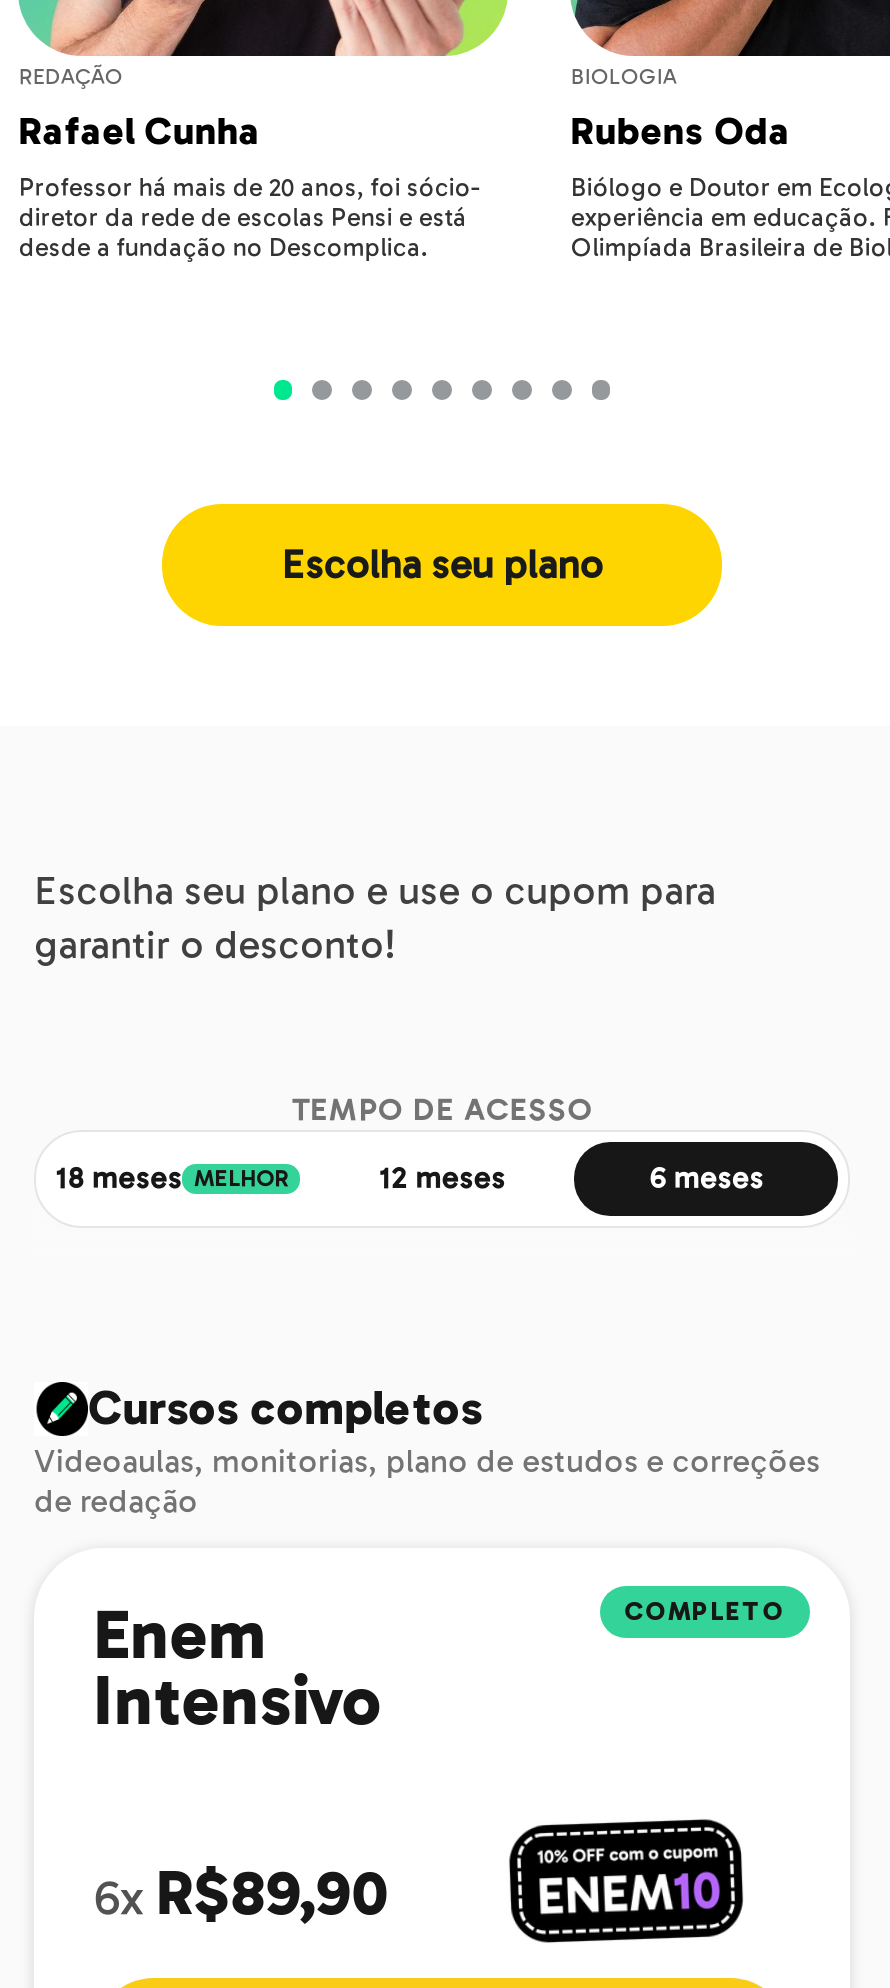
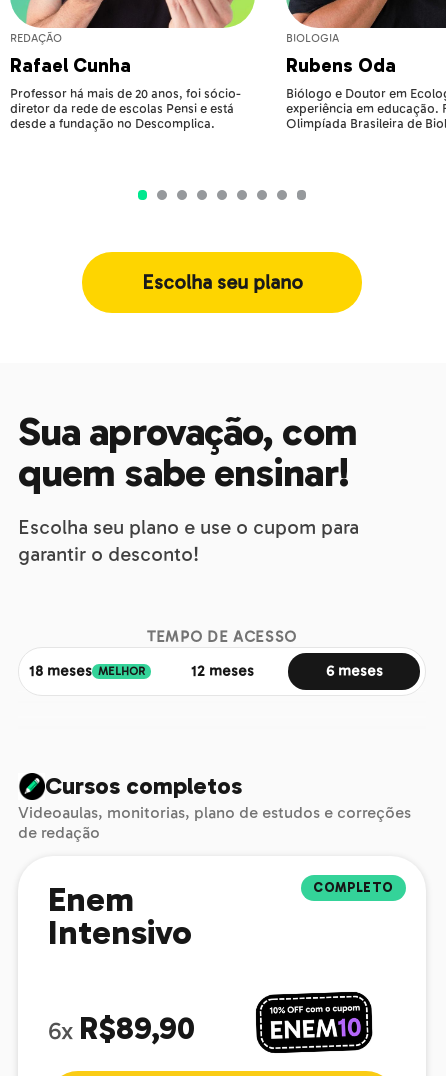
none -> [18,409,357,497] Sua aprovação, com | quem sabe ensinar!

